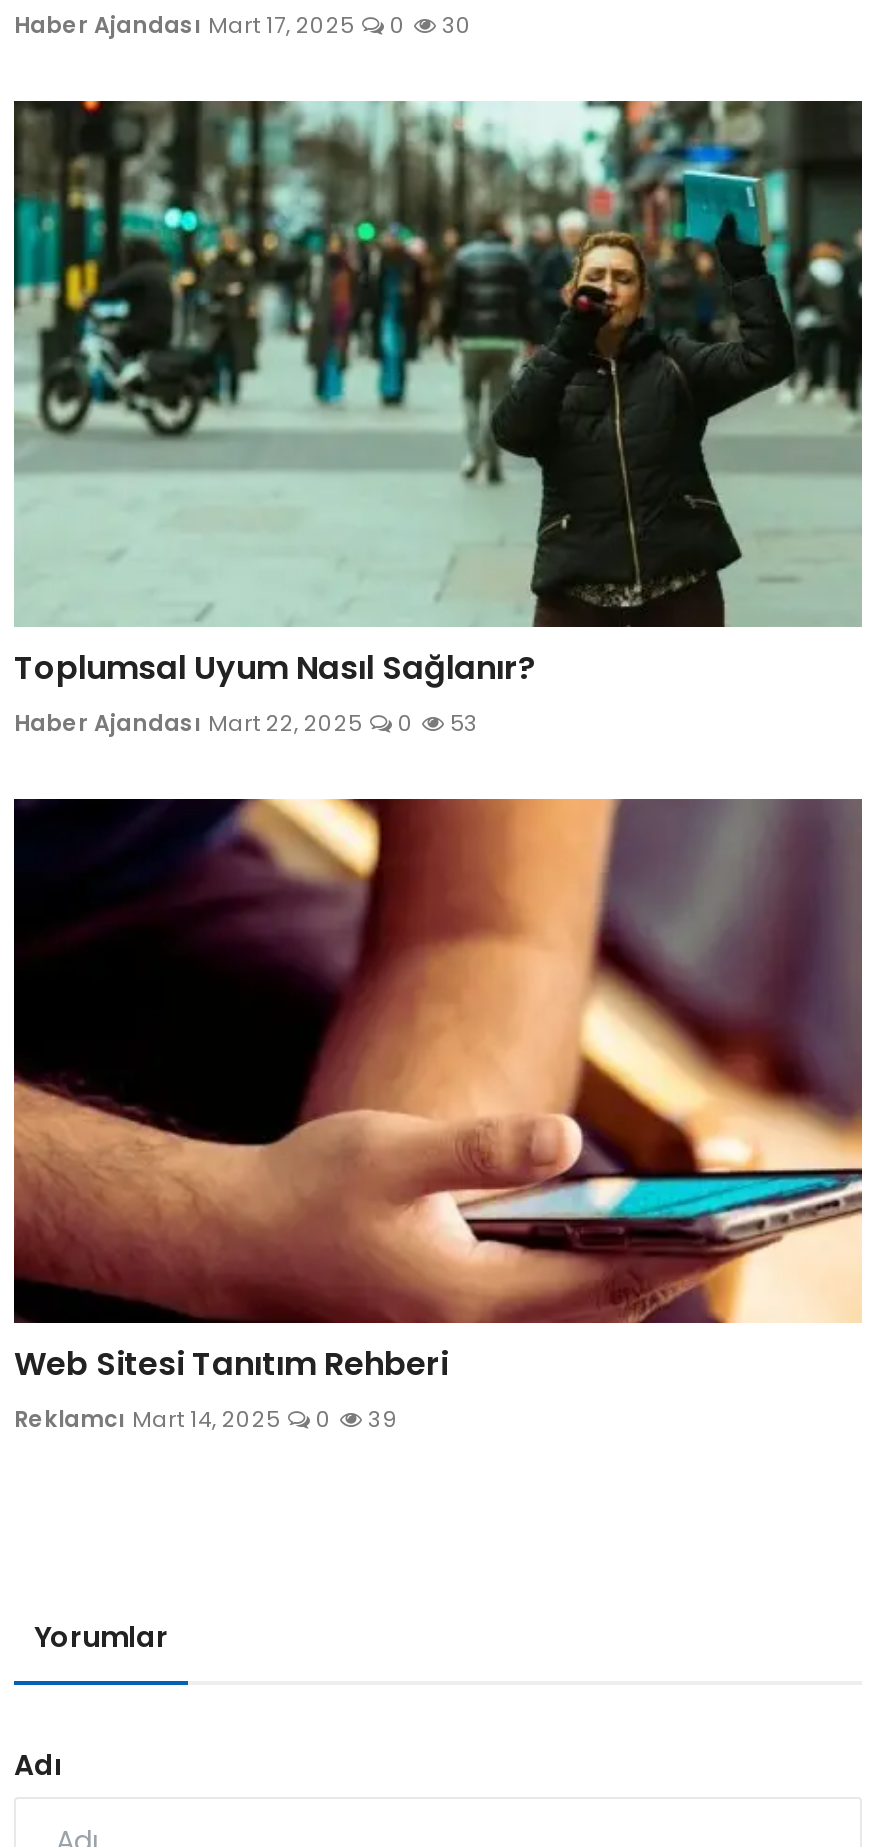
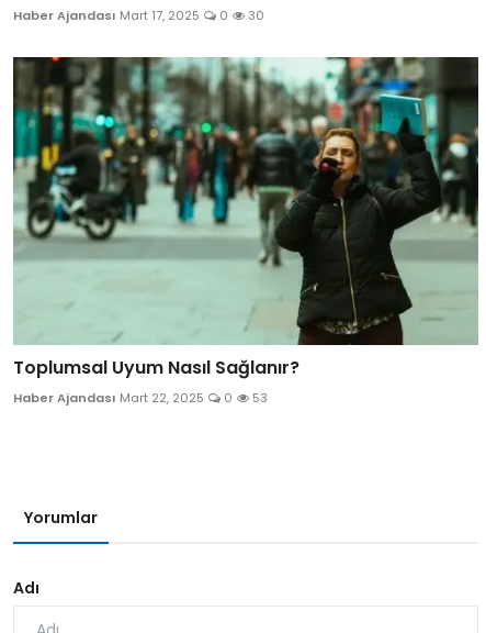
[12,796,864,1436] [image] | Web Sitesi Tanıtım Rehberi | Reklamcı Mart 14, 2025 | 0 | 39 -> none

